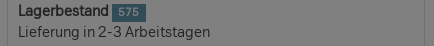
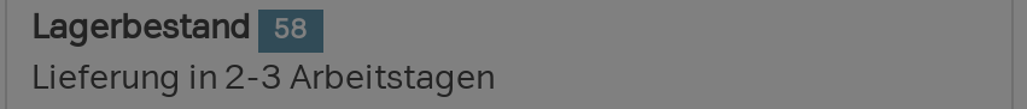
[18,3,139,20] Lagerbestand 575 -> [31,7,307,48] Lagerbestand 58

